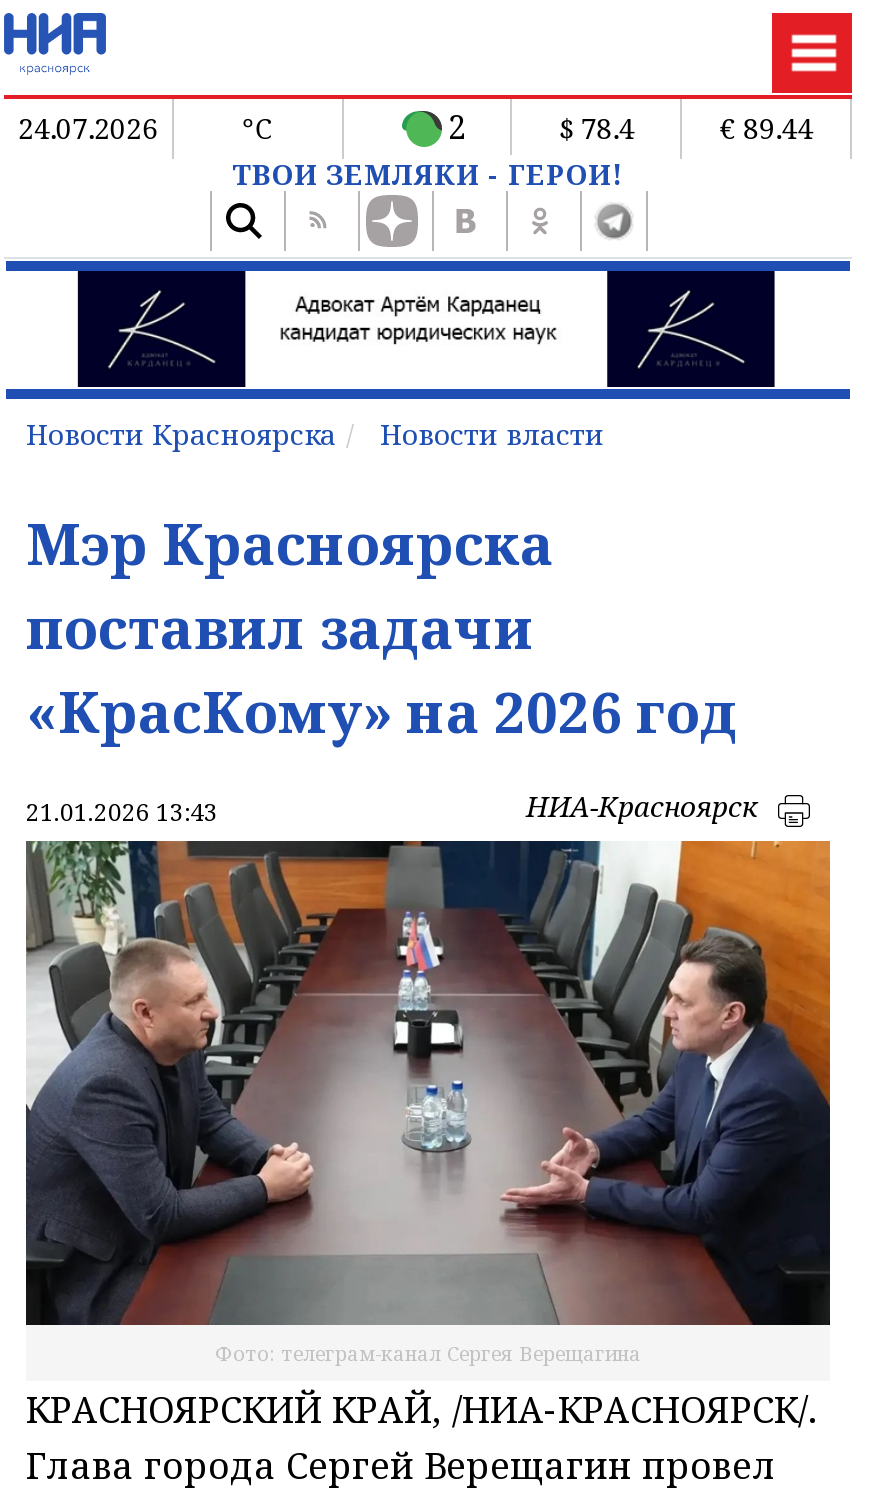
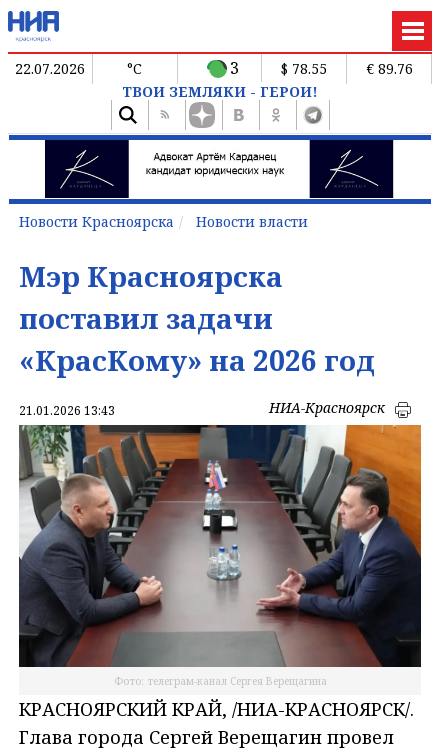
[18,108,158,146] 24.07.2026 -> [15,58,85,77] 22.07.2026
[448,104,466,148] 2 -> [230,56,239,78] 3
[559,108,635,146] $ 78.4 -> [281,58,327,77] $ 78.55
[719,108,813,146] € 89.44 -> [366,58,413,77] € 89.76

